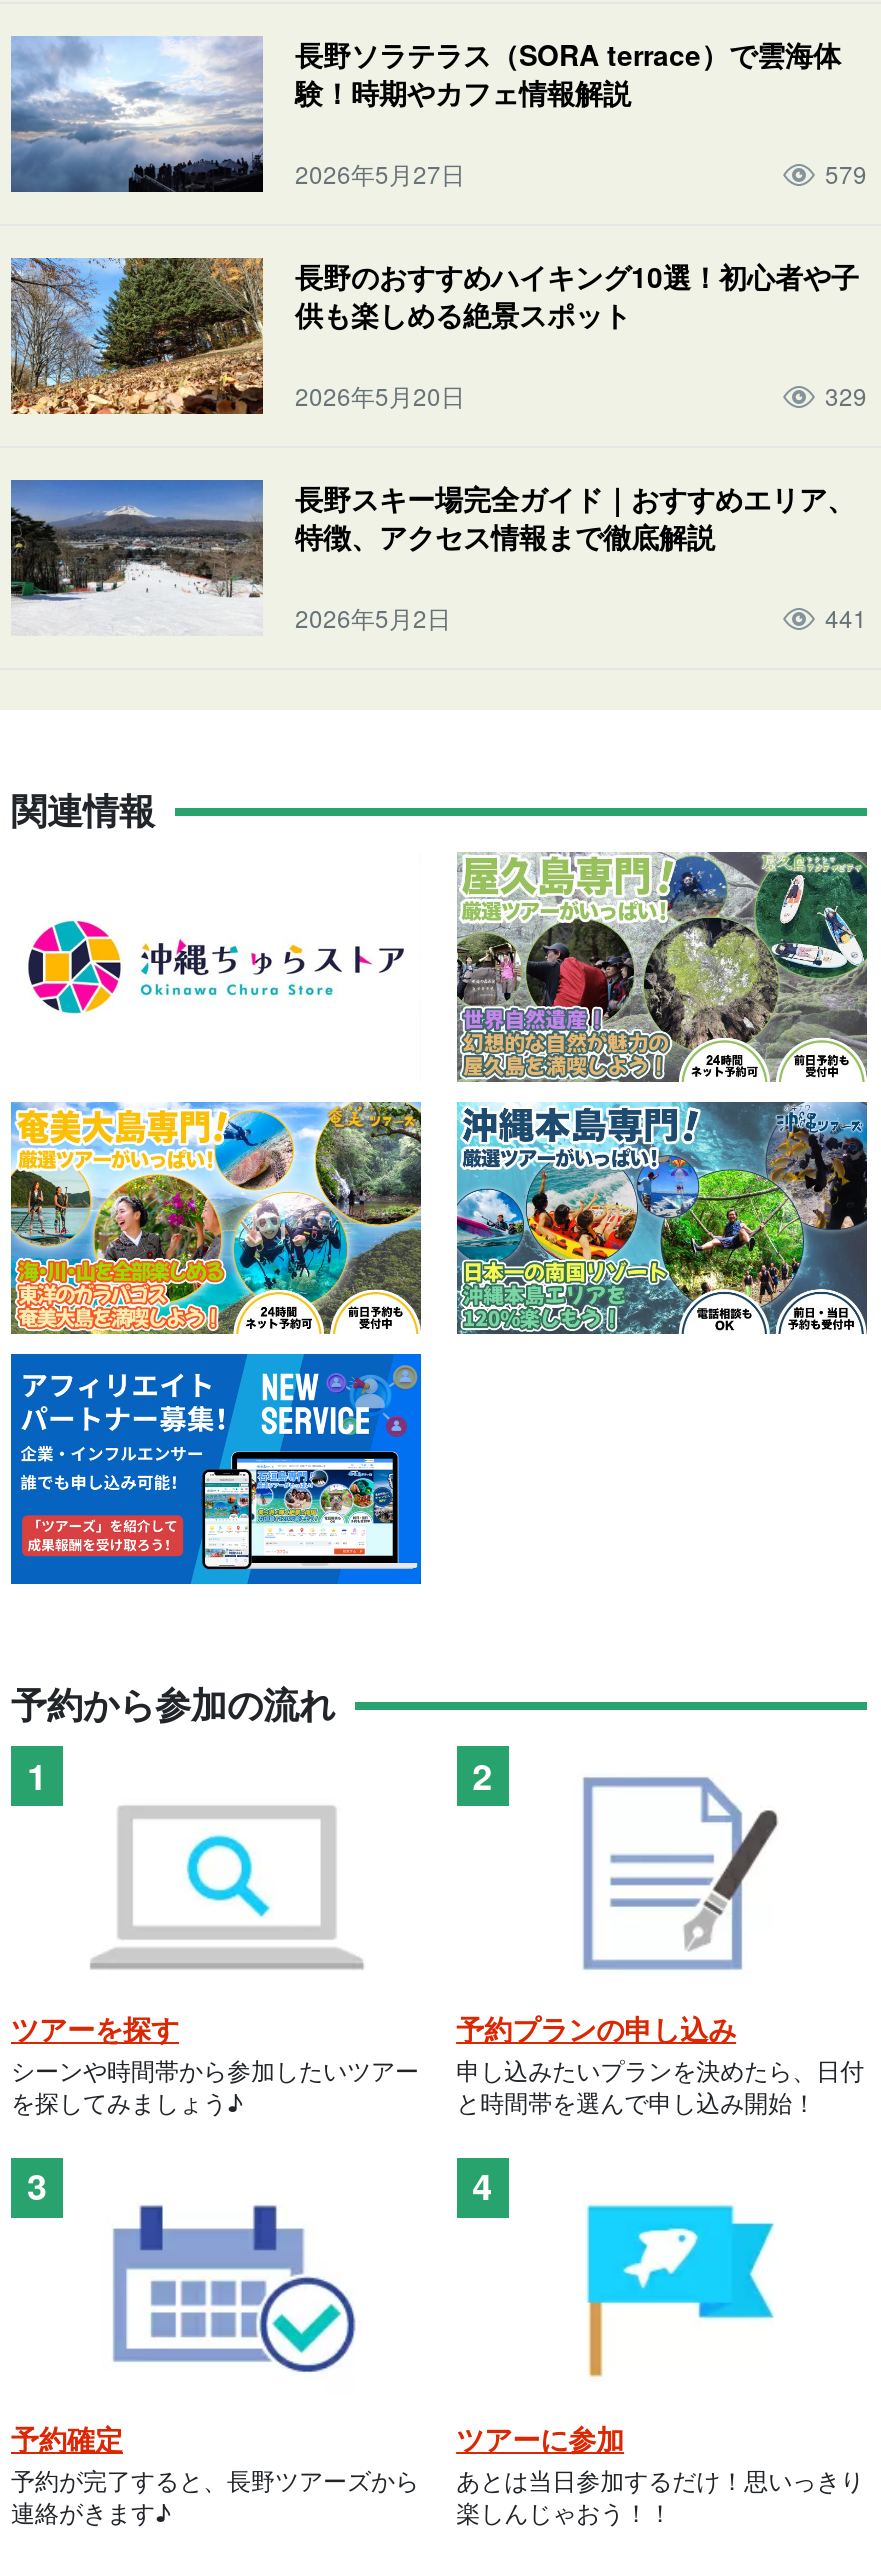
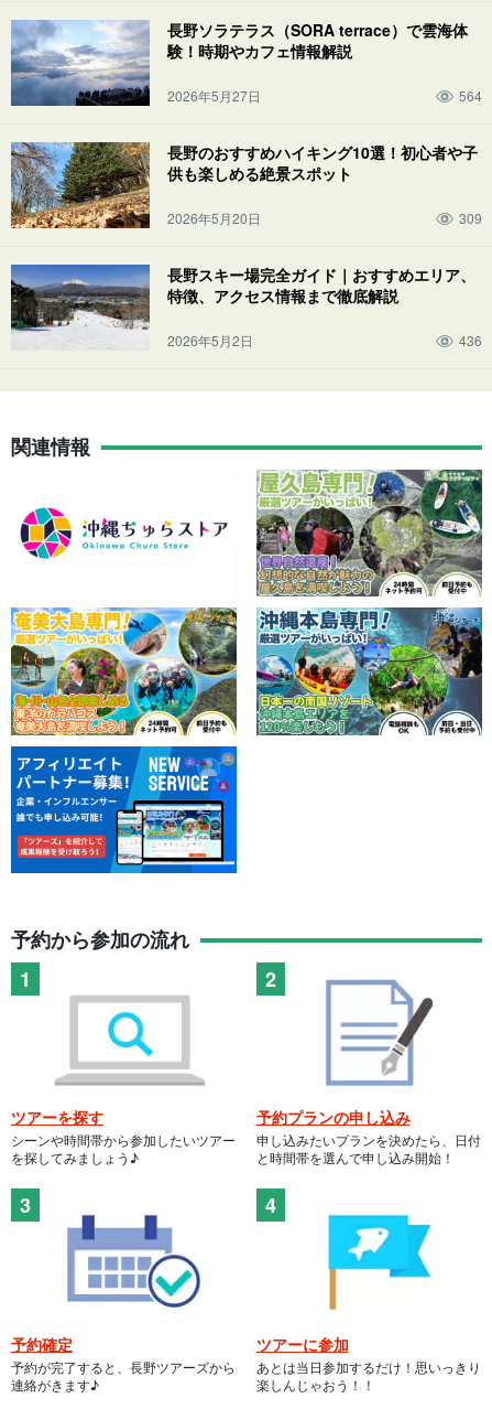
[825,157,867,191] 579 -> [459,86,482,105] 564
[825,378,867,412] 329 -> [459,209,482,227] 309
[825,600,867,634] 441 -> [459,331,482,350] 436

